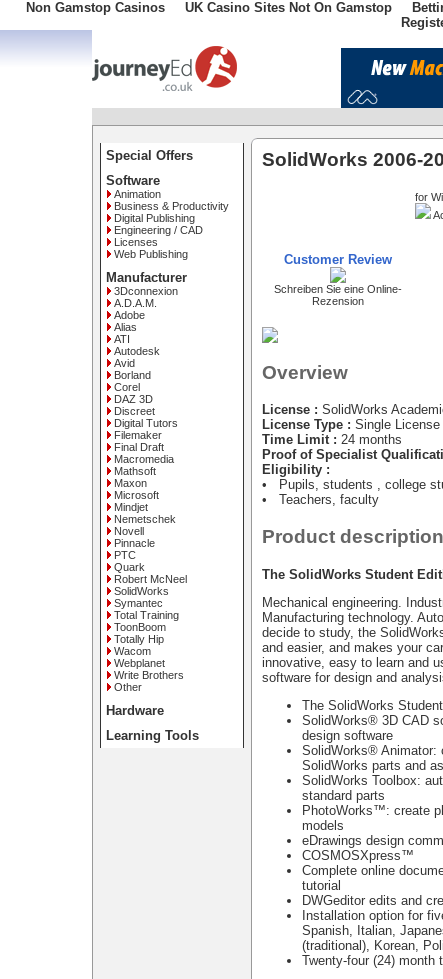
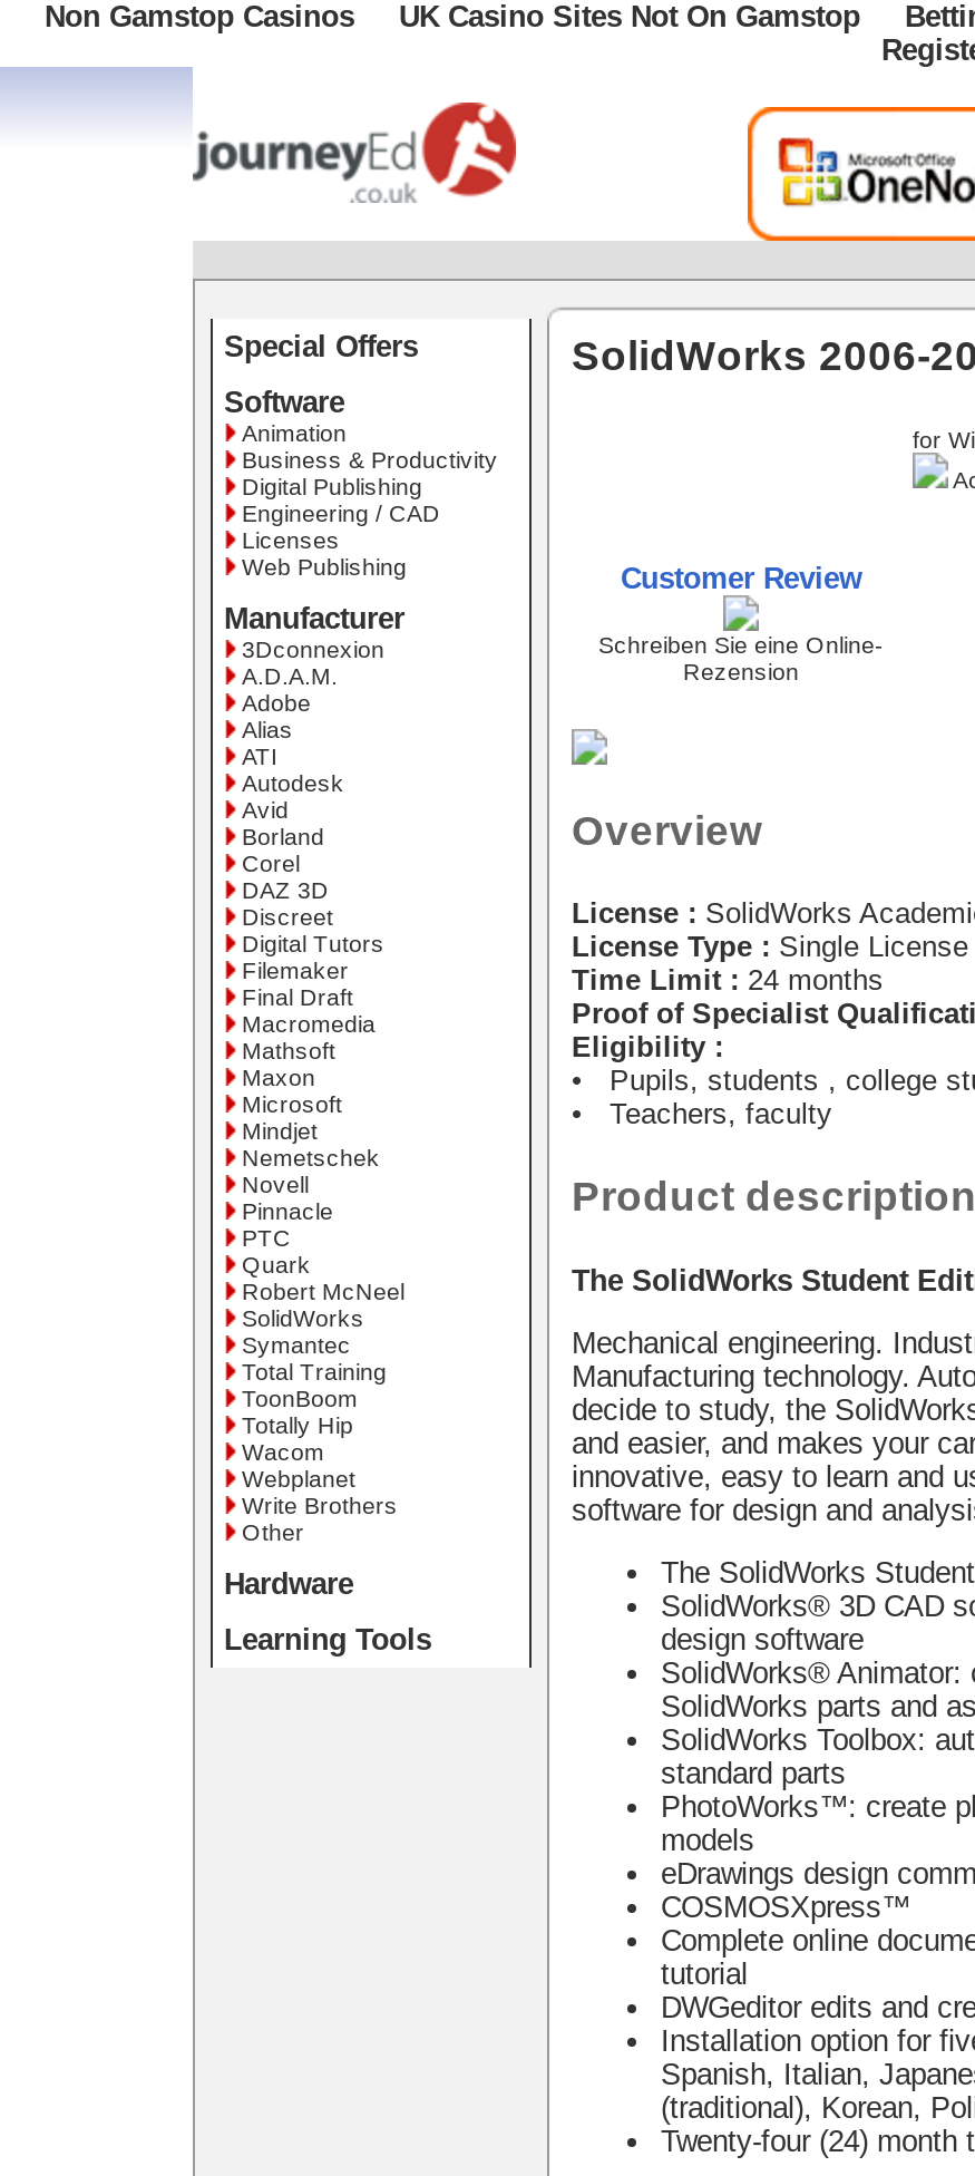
[340,47,440,109] [image] -> [745,105,968,243] [image]

